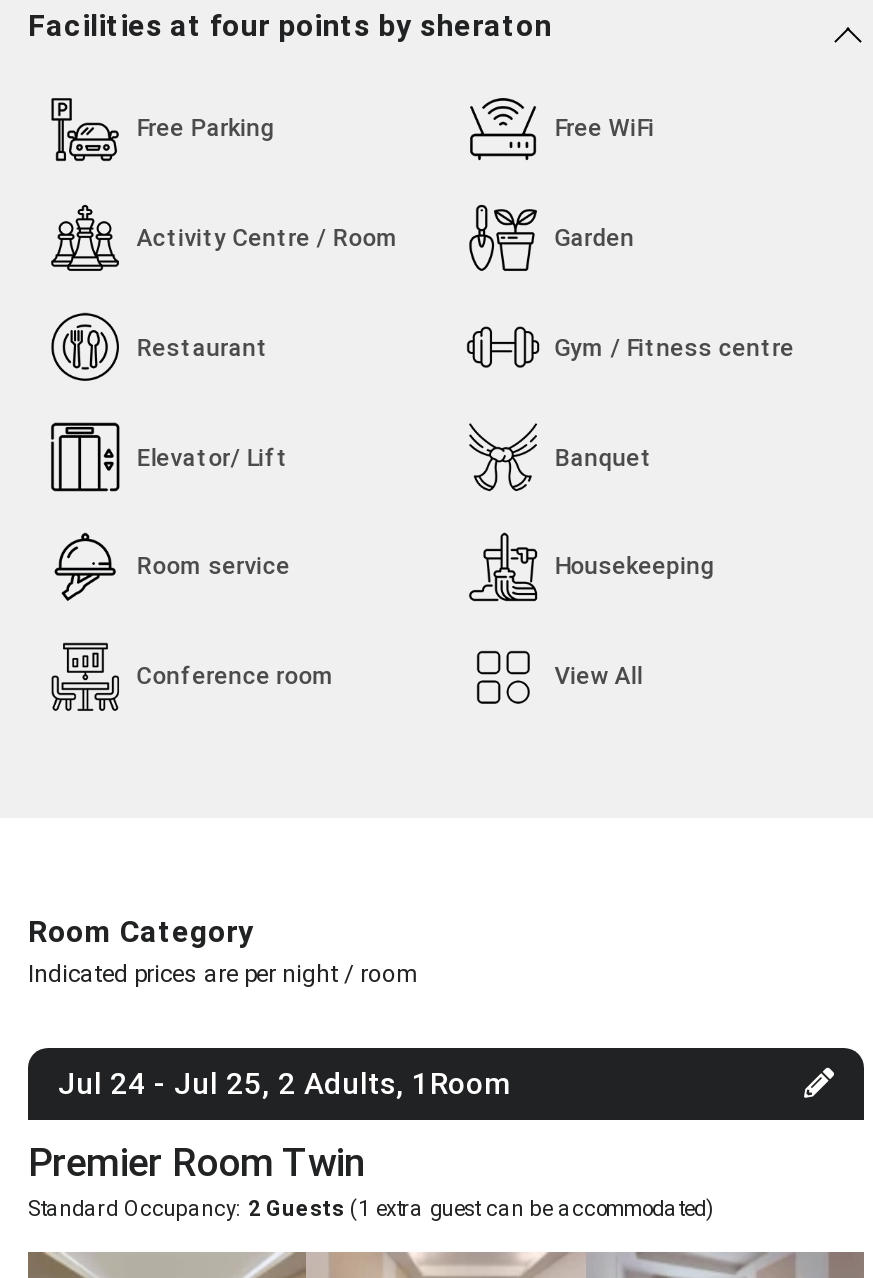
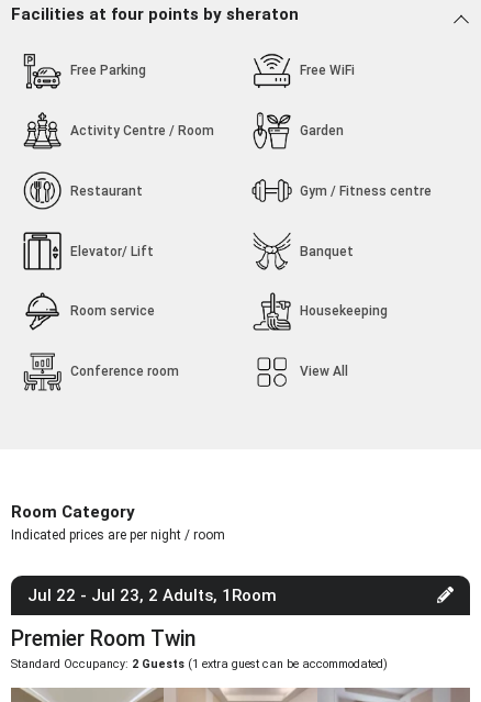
[58,1065,512,1101] Jul 24 - Jul 25, 2 Adults, 1Room -> [27,585,277,605] Jul 22 - Jul 23, 2 Adults, 1Room

